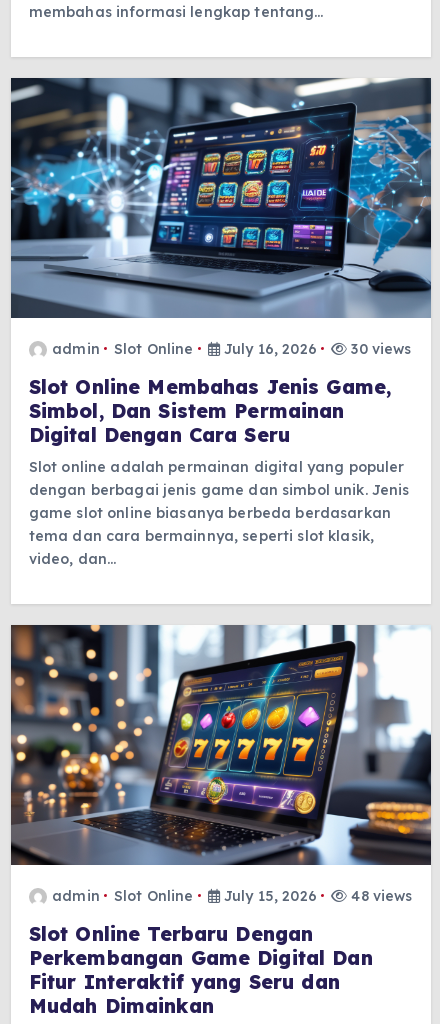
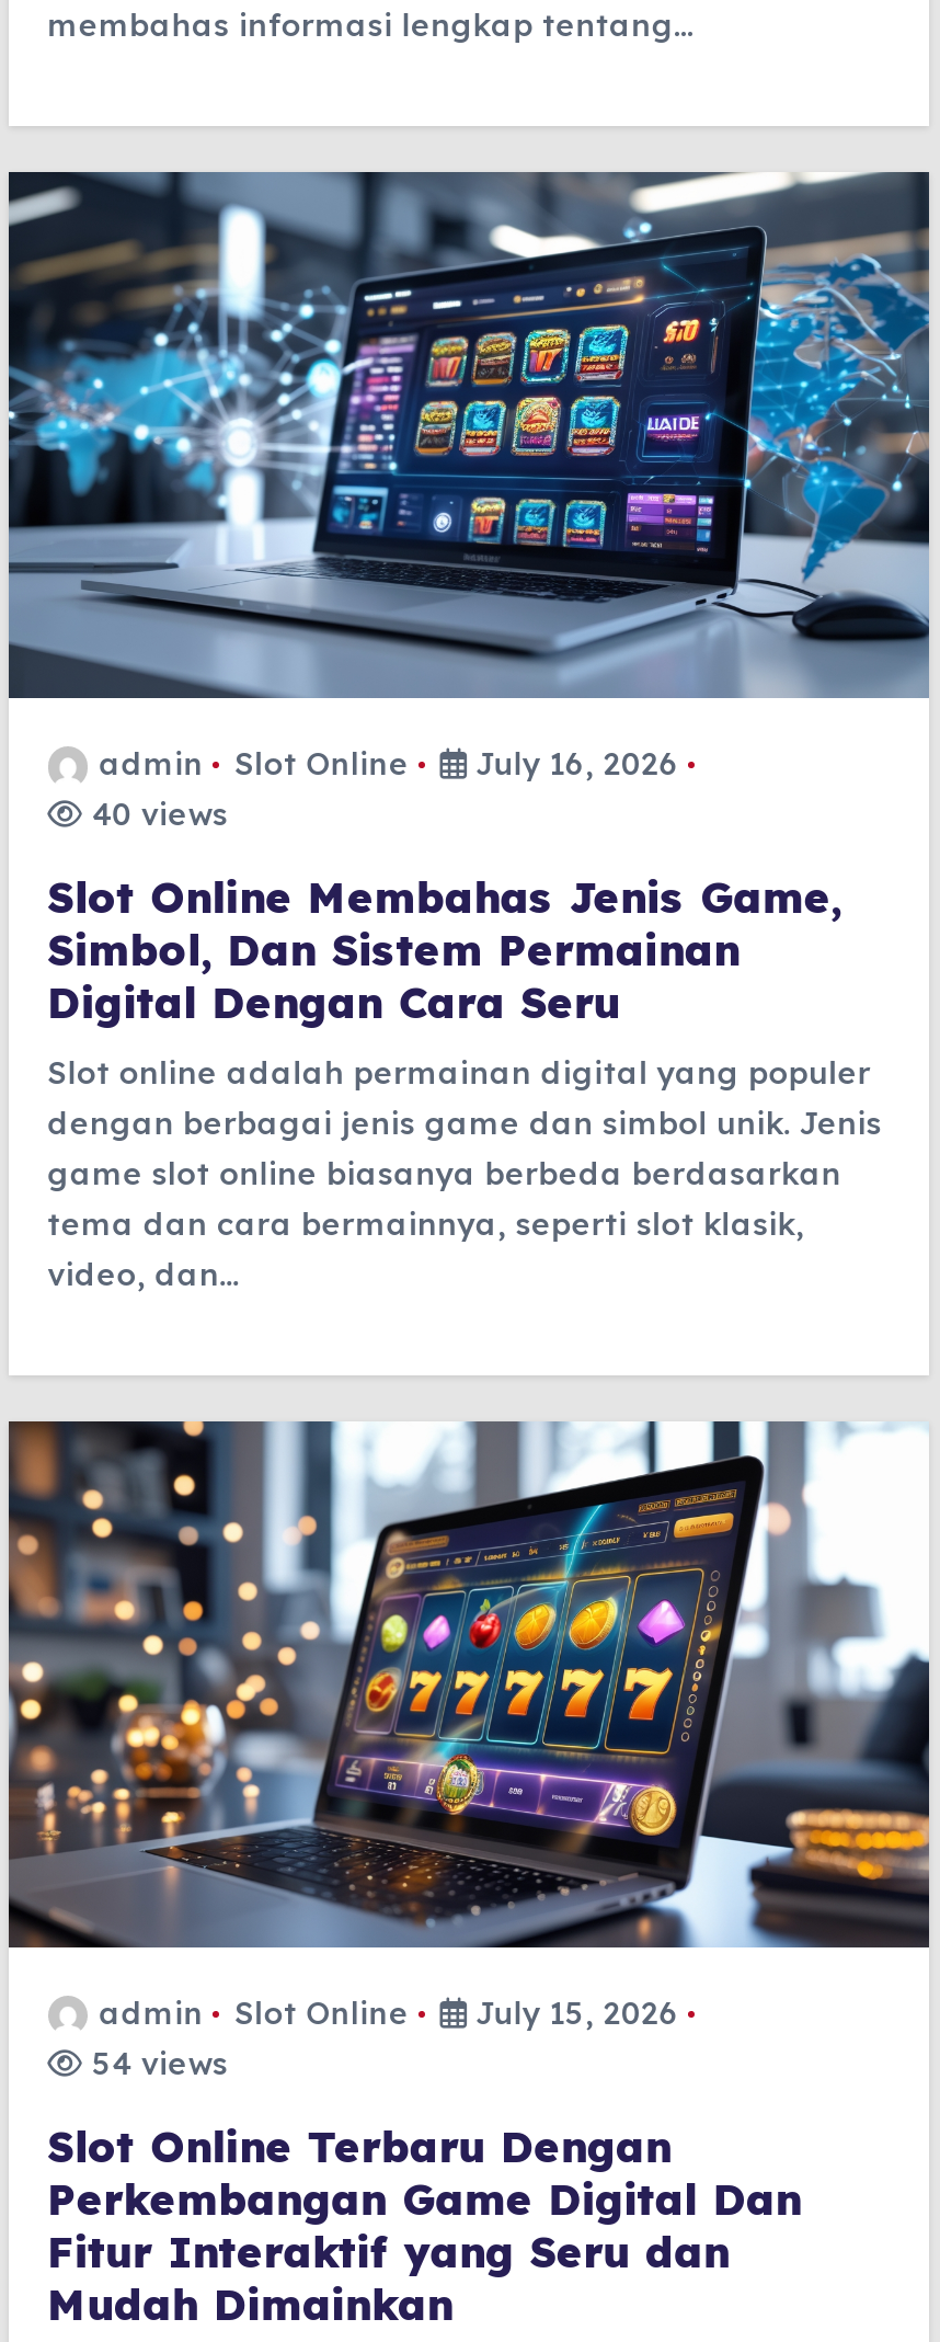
[347,340,411,358] 30 views -> [83,795,228,834] 40 views
[347,886,412,904] 48 views -> [83,2044,228,2083] 54 views

